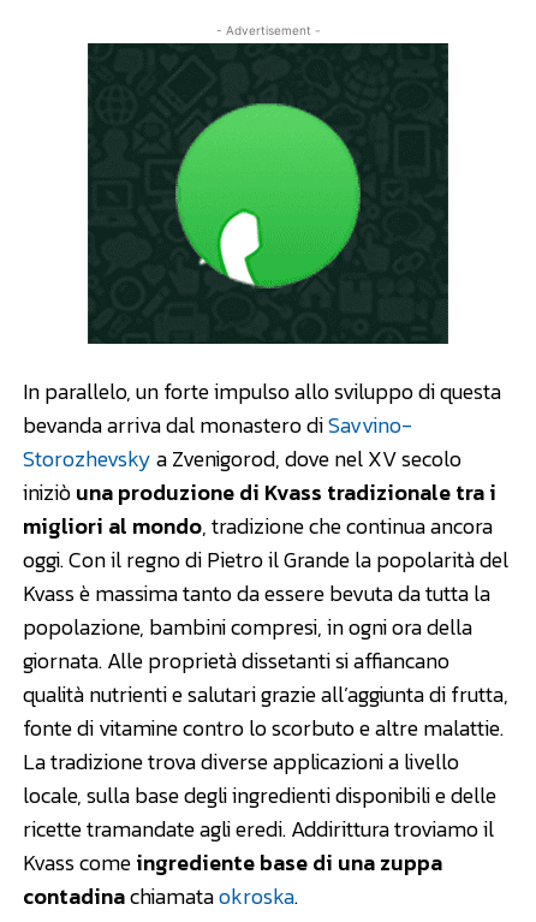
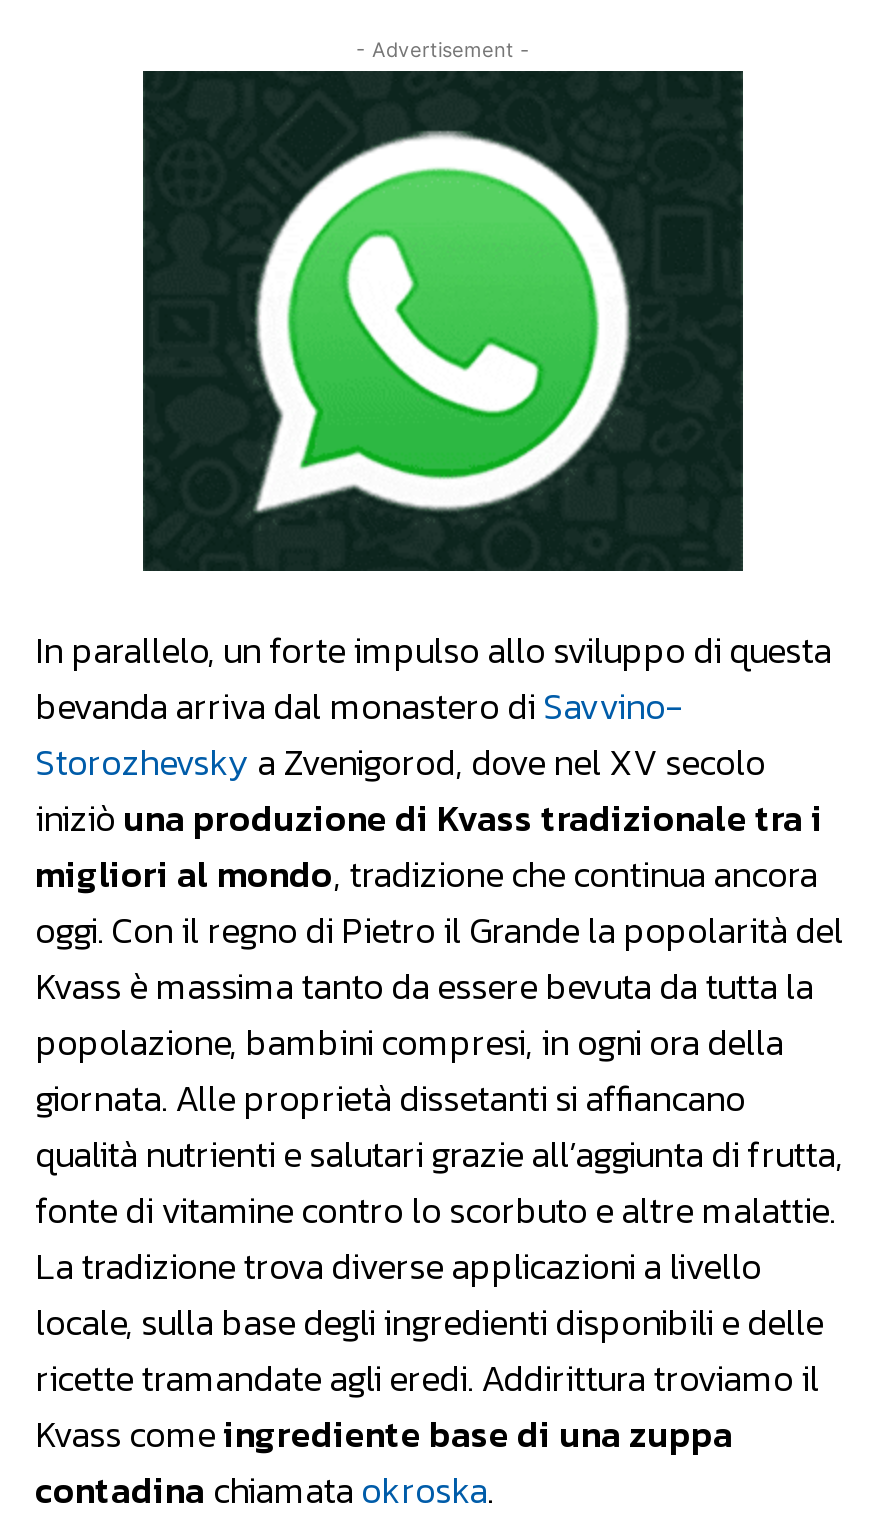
[155,79,381,308] [image] -> [253,129,631,513] [image]

